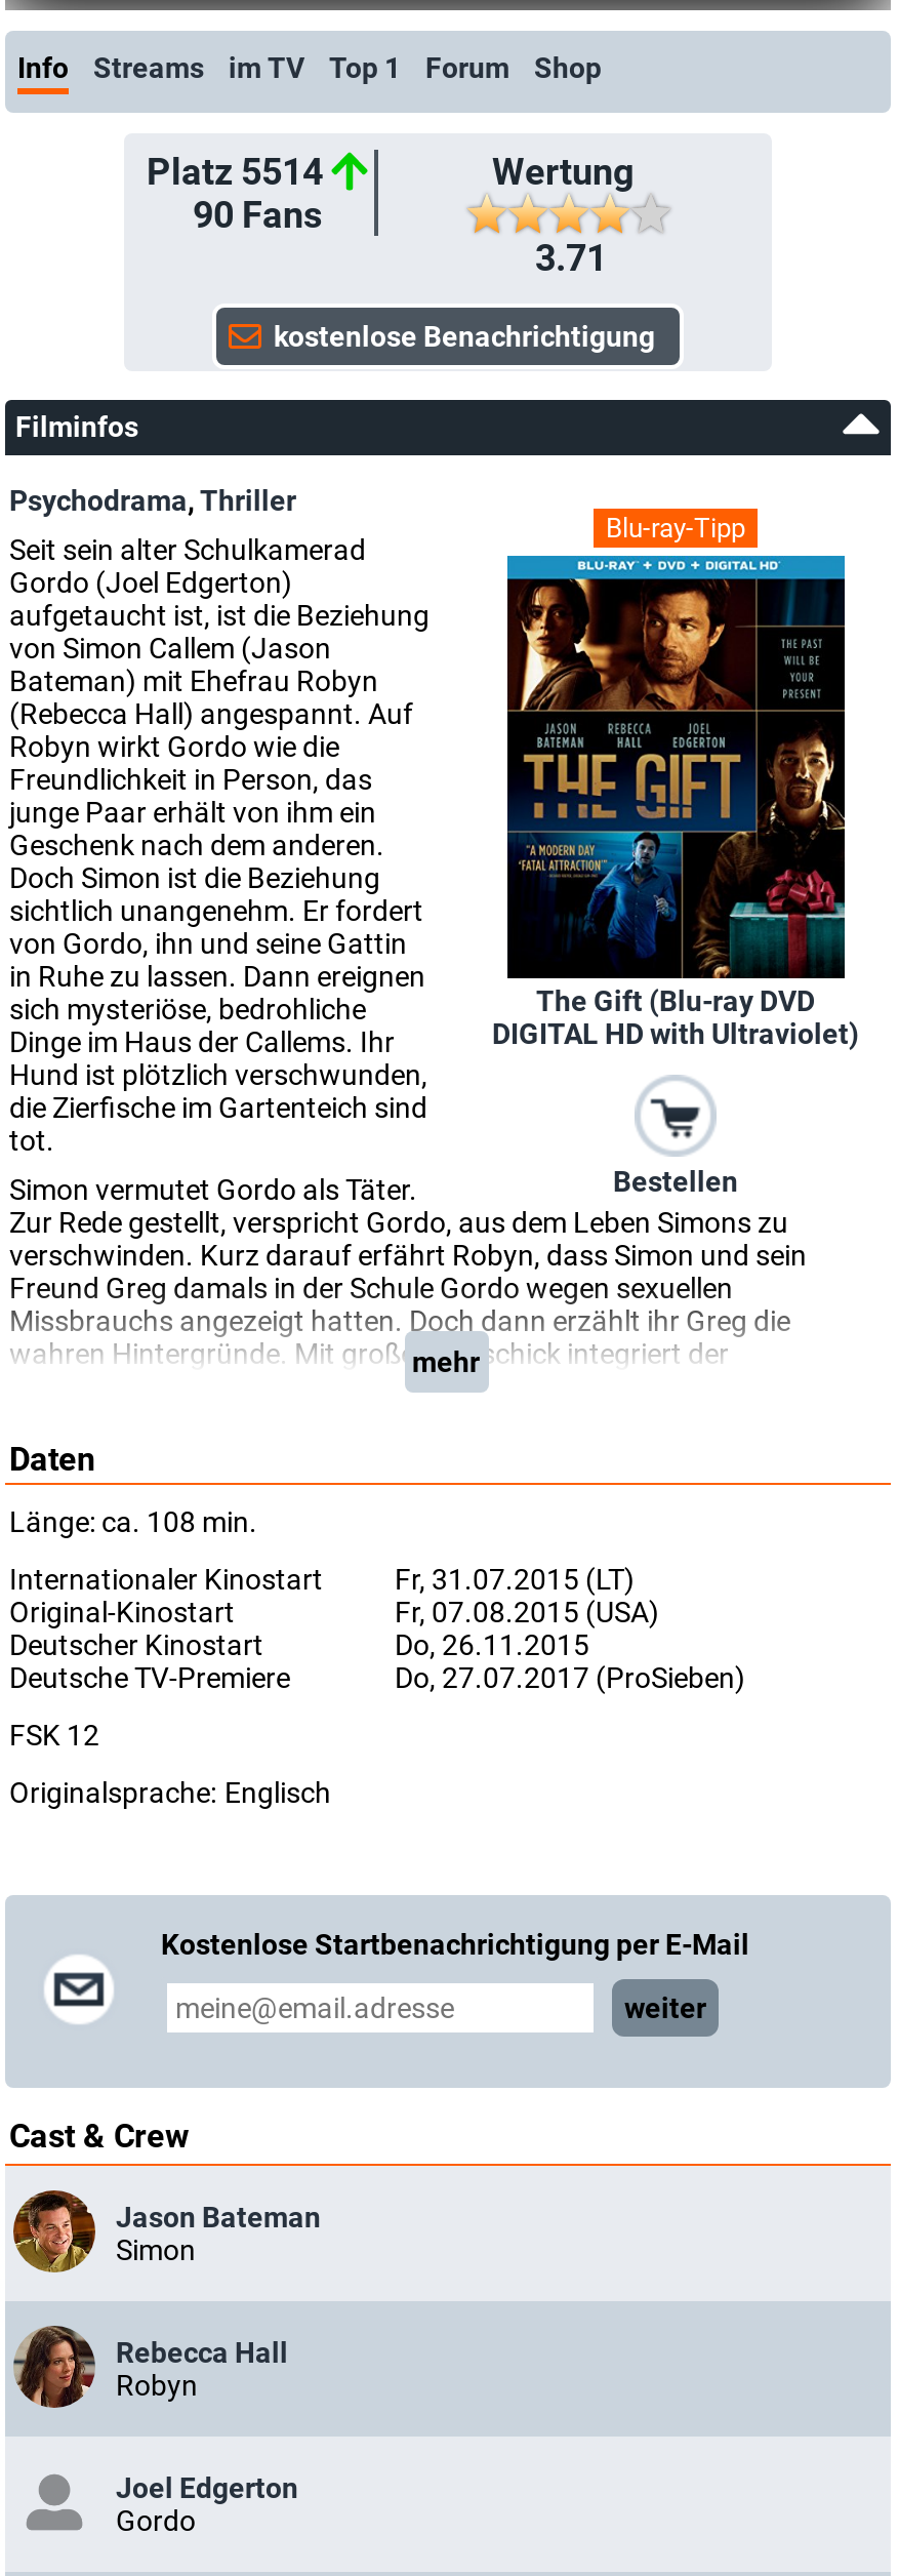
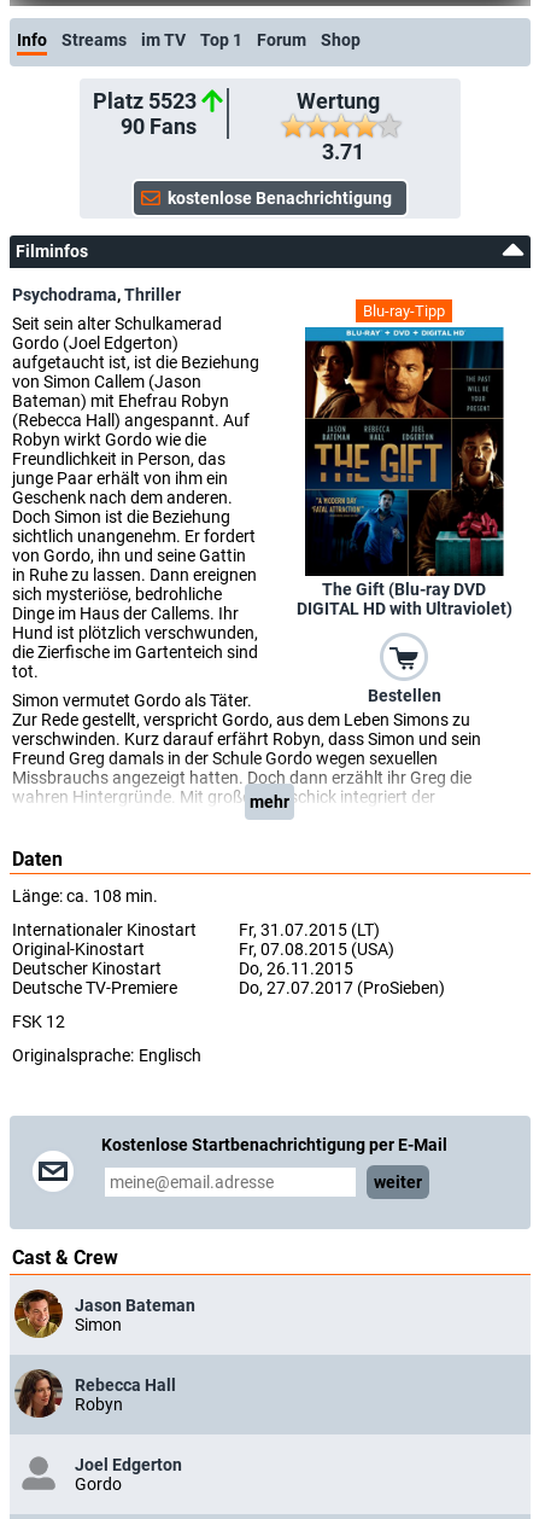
[147,150,323,193] Platz 5514 -> [93,88,197,114] Platz 5523

